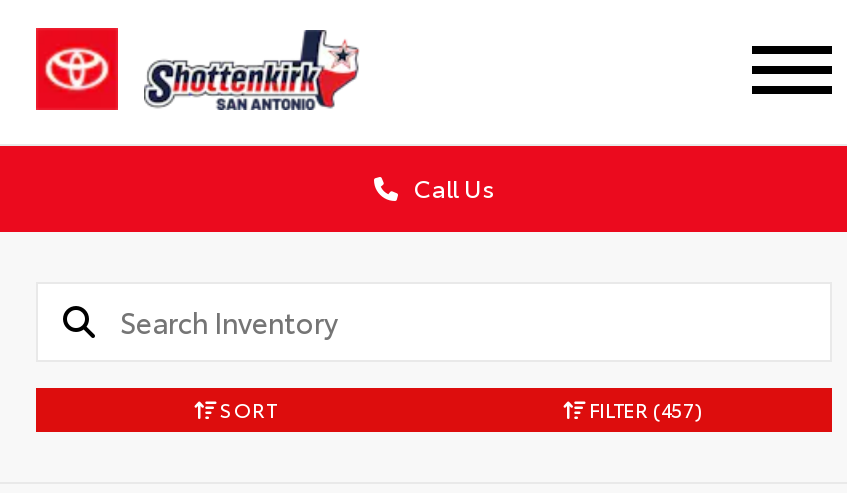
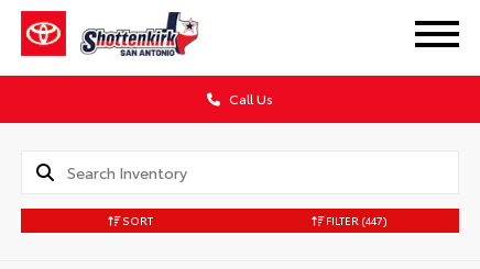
[585,394,703,424] FILTER (457) -> [324,212,388,228] FILTER (447)

